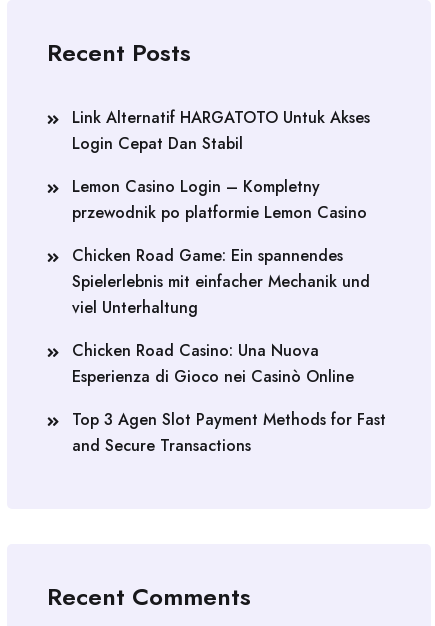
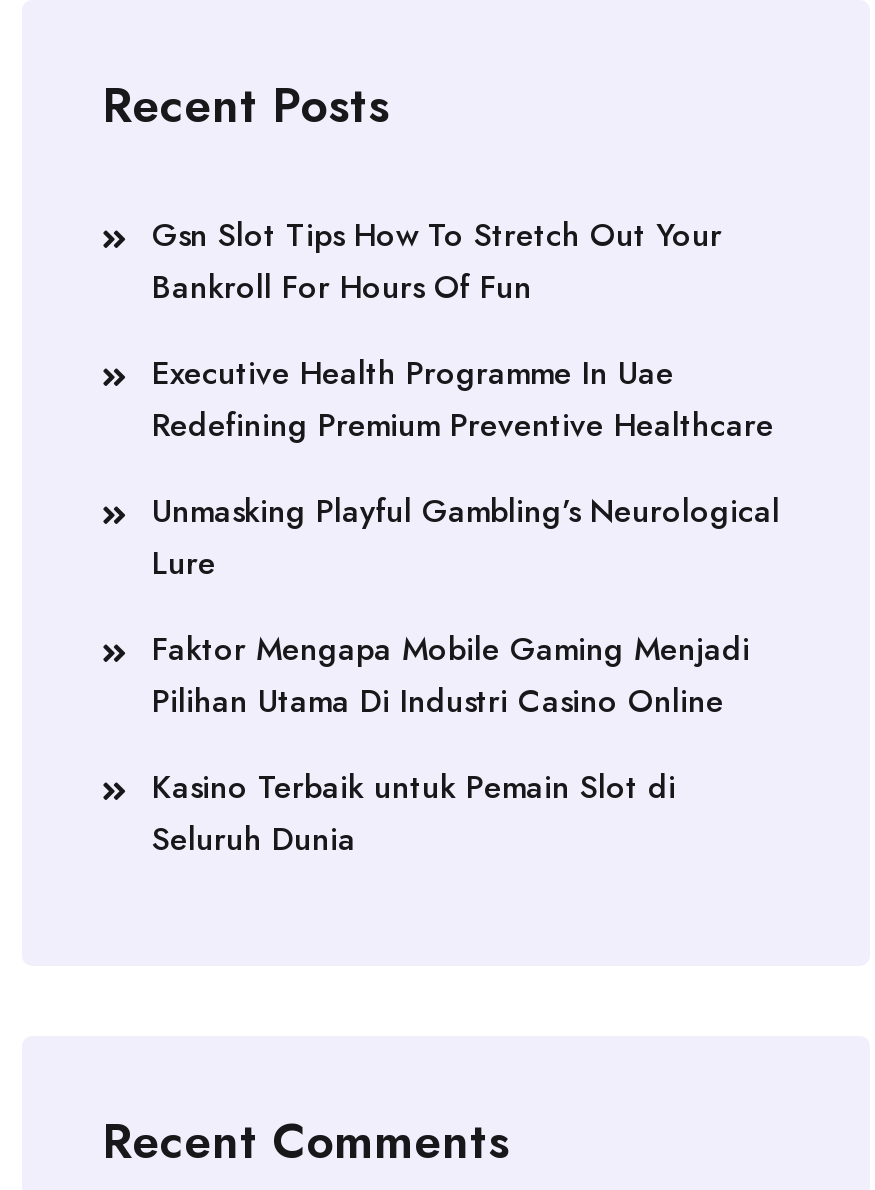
[72,106,370,155] Link Alternatif HARGATOTO Untuk Akses | Login Cepat Dan Stabil -> [152,212,722,310] Gsn Slot Tips How To Stretch Out Your | Bankroll For Hours Of Fun
[72,175,367,224] Lemon Casino Login – Kompletny | przewodnik po platformie Lemon Casino -> [152,350,774,448] Executive Health Programme In Uae | Redefining Premium Preventive Healthcare
[72,244,370,319] Chicken Road Game: Ein spannendes | Spielerlebnis mit einfacher Mechanik und | viel Unterhaltung -> [152,488,780,586] Unmasking Playful Gambling’s Neurological | Lure
[72,339,354,388] Chicken Road Casino: Una Nuova | Esperienza di Gioco nei Casinò Online -> [152,626,750,724] Faktor Mengapa Mobile Gaming Menjadi | Pilihan Utama Di Industri Casino Online
[72,408,386,457] Top 3 Agen Slot Payment Methods for Fast | and Secure Transactions -> [152,764,676,862] Kasino Terbaik untuk Pemain Slot di | Seluruh Dunia

